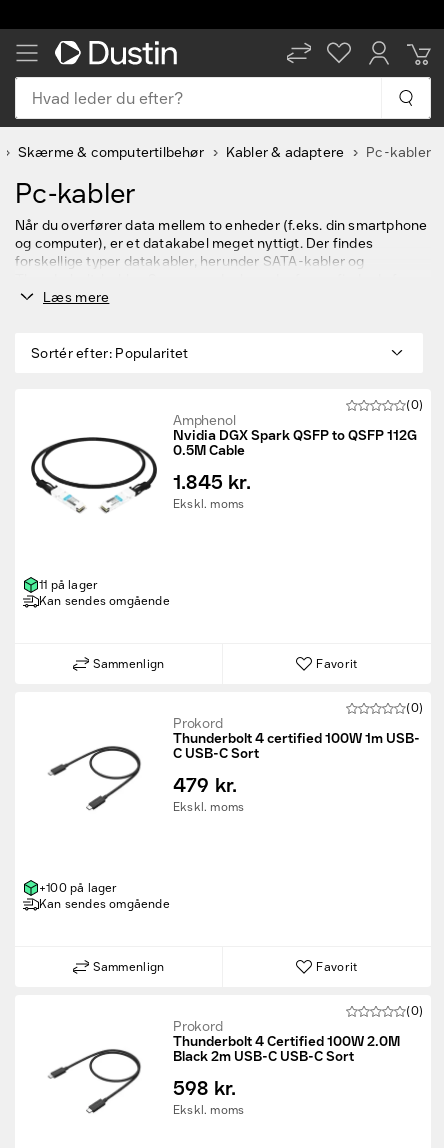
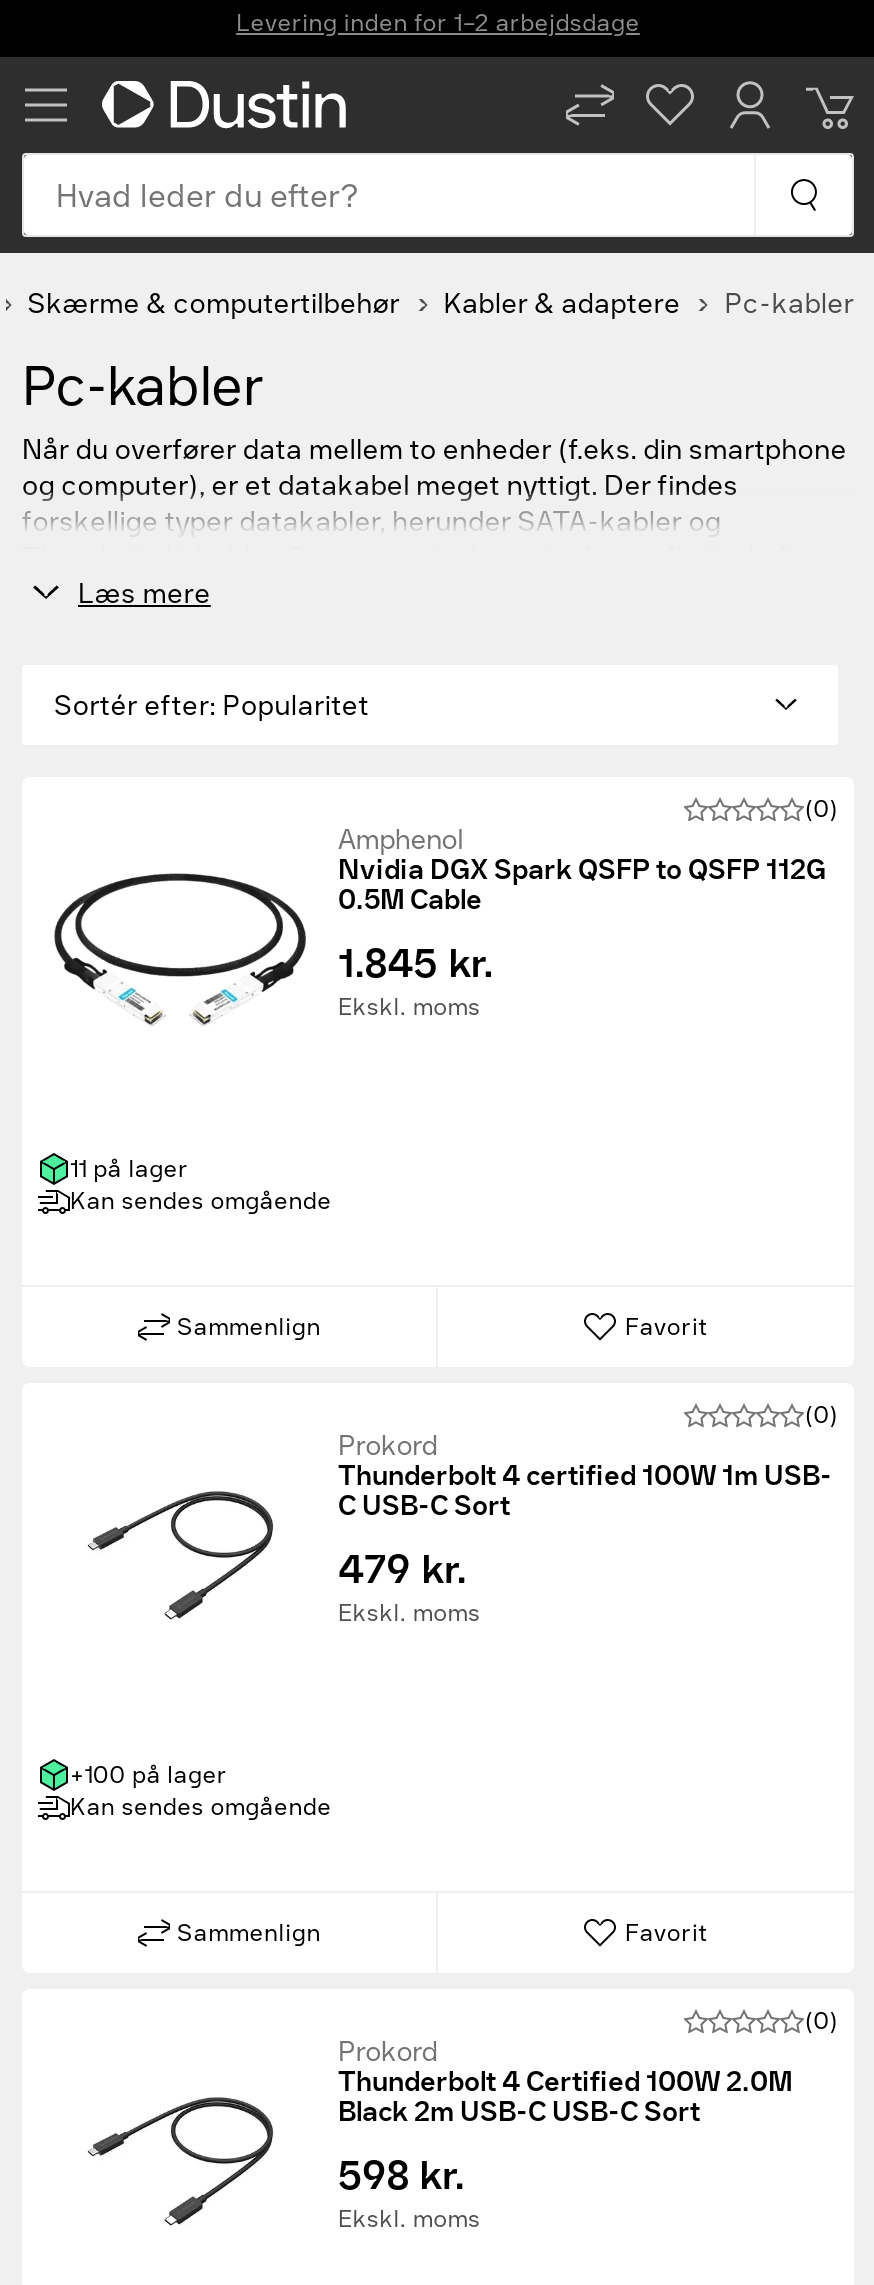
none -> [236,9,640,37] Levering inden for 1–2 arbejdsdage

